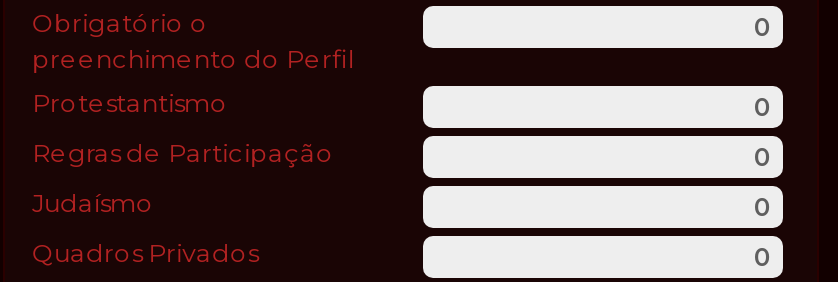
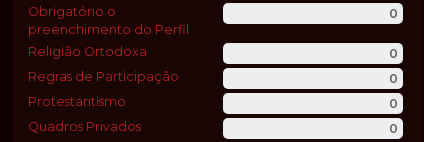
none -> [28,44,147,59] Religião Ortodoxa
moved [32,89,228,119] -> [28,94,126,109]: Protestantismo
[32,189,154,219] Judaísmo -> none

